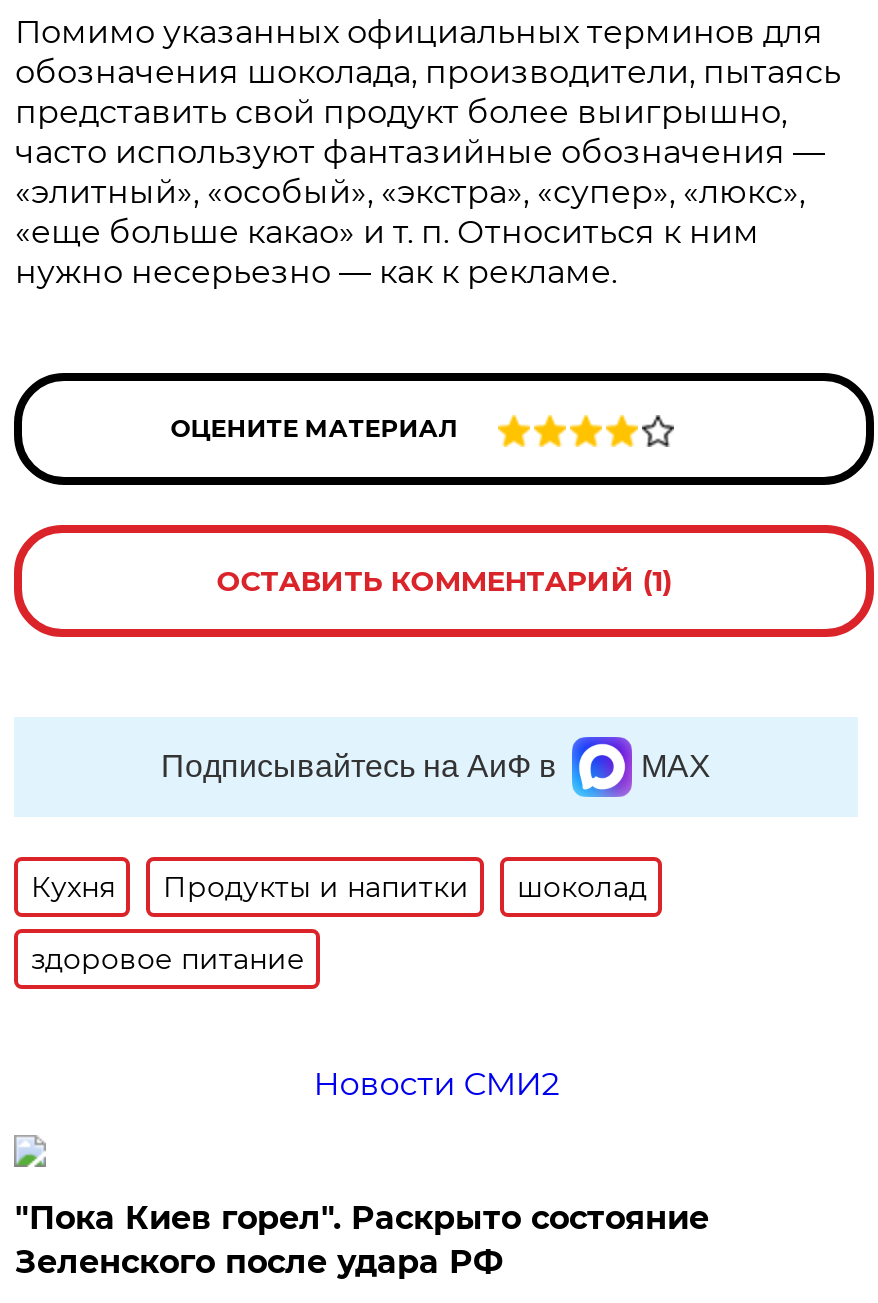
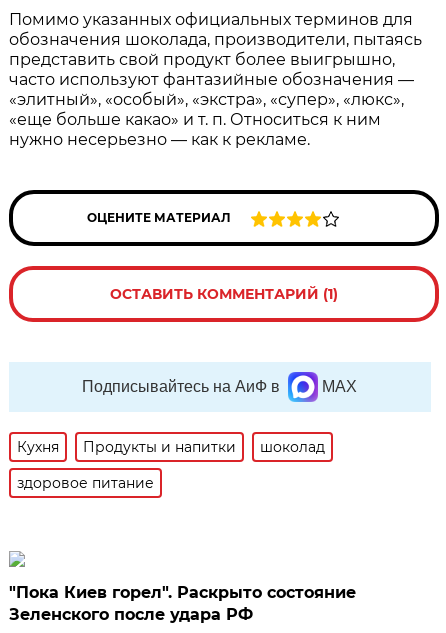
[313,1065,559,1103] Новости СМИ2 -> none

